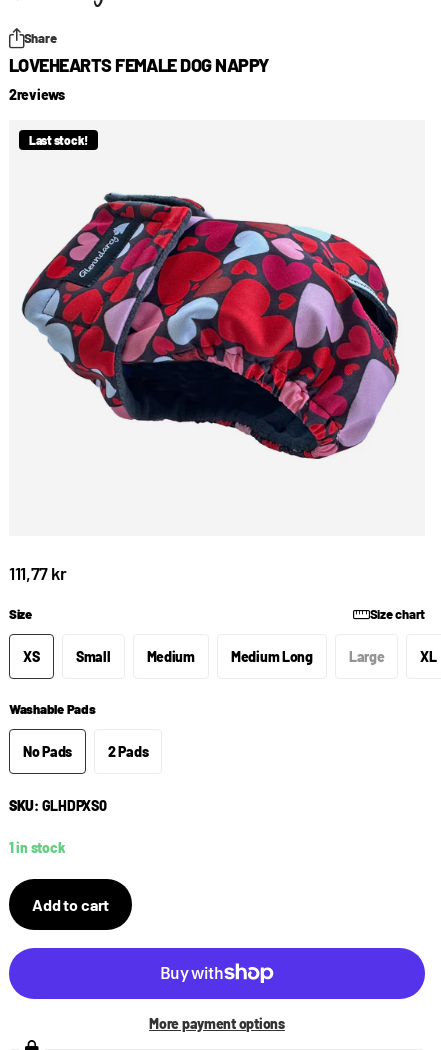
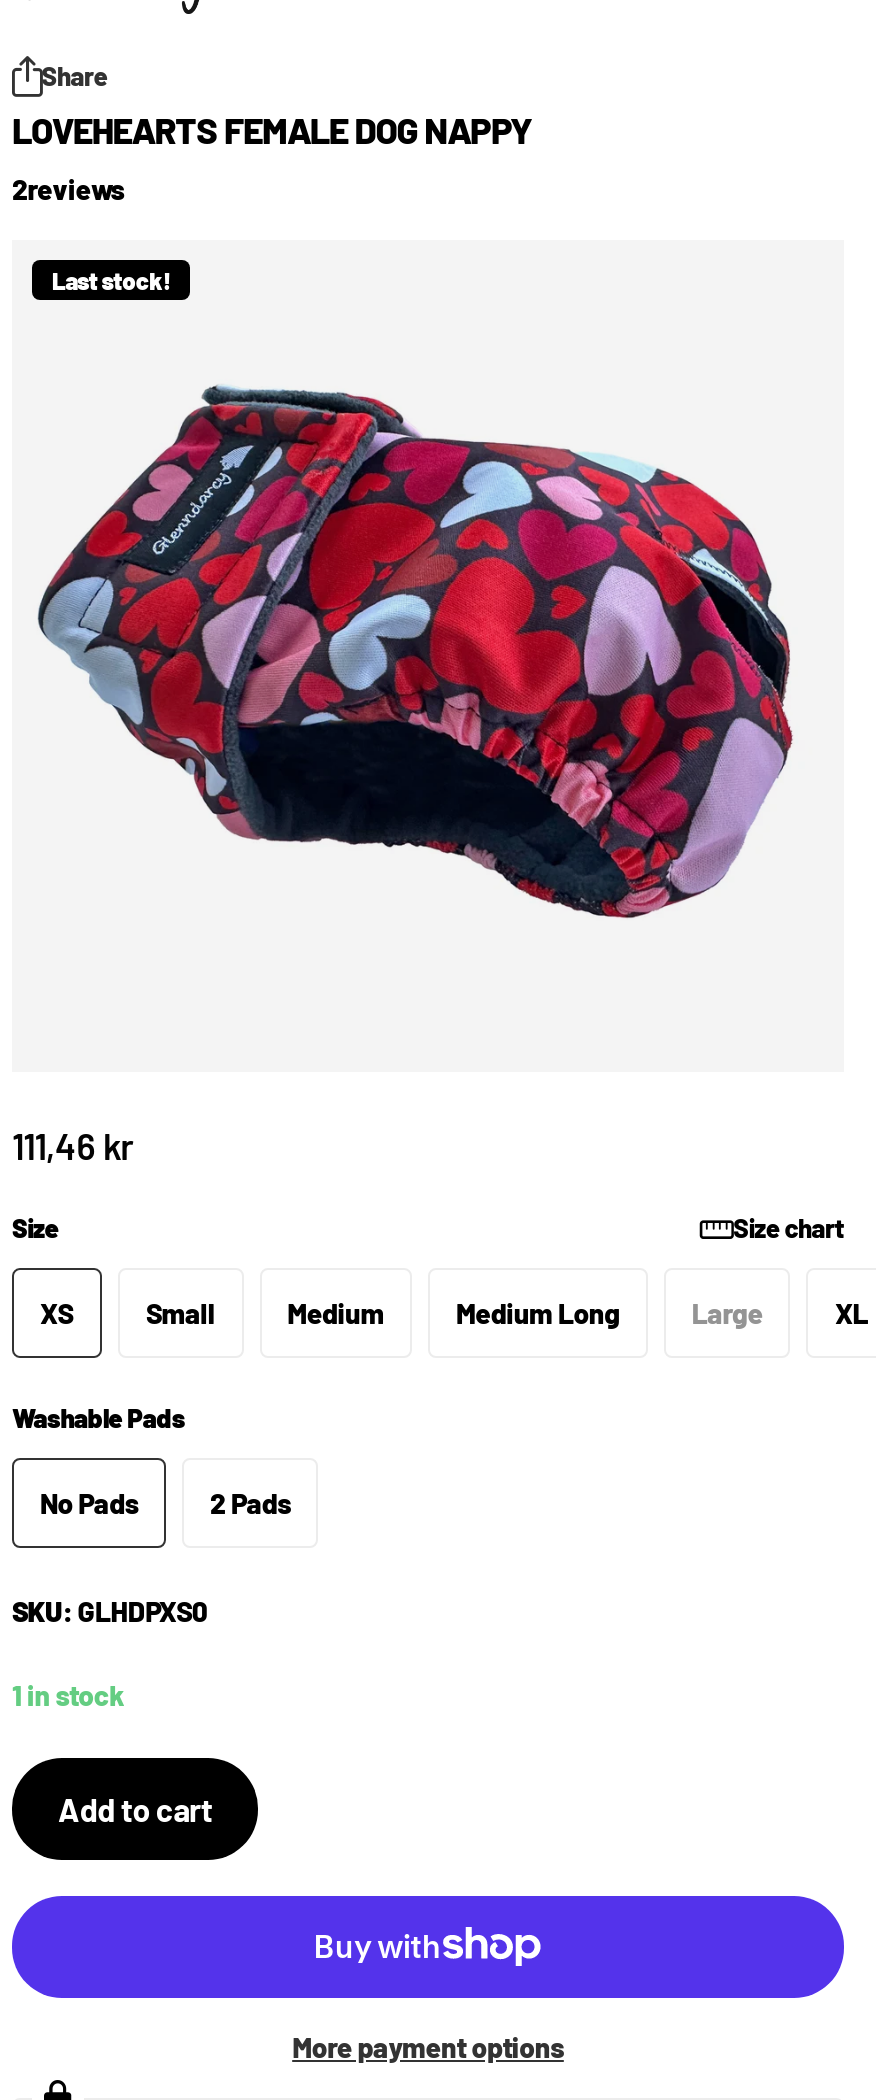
[9,562,67,584] 111,77 kr -> [12,1123,134,1167] 111,46 kr

